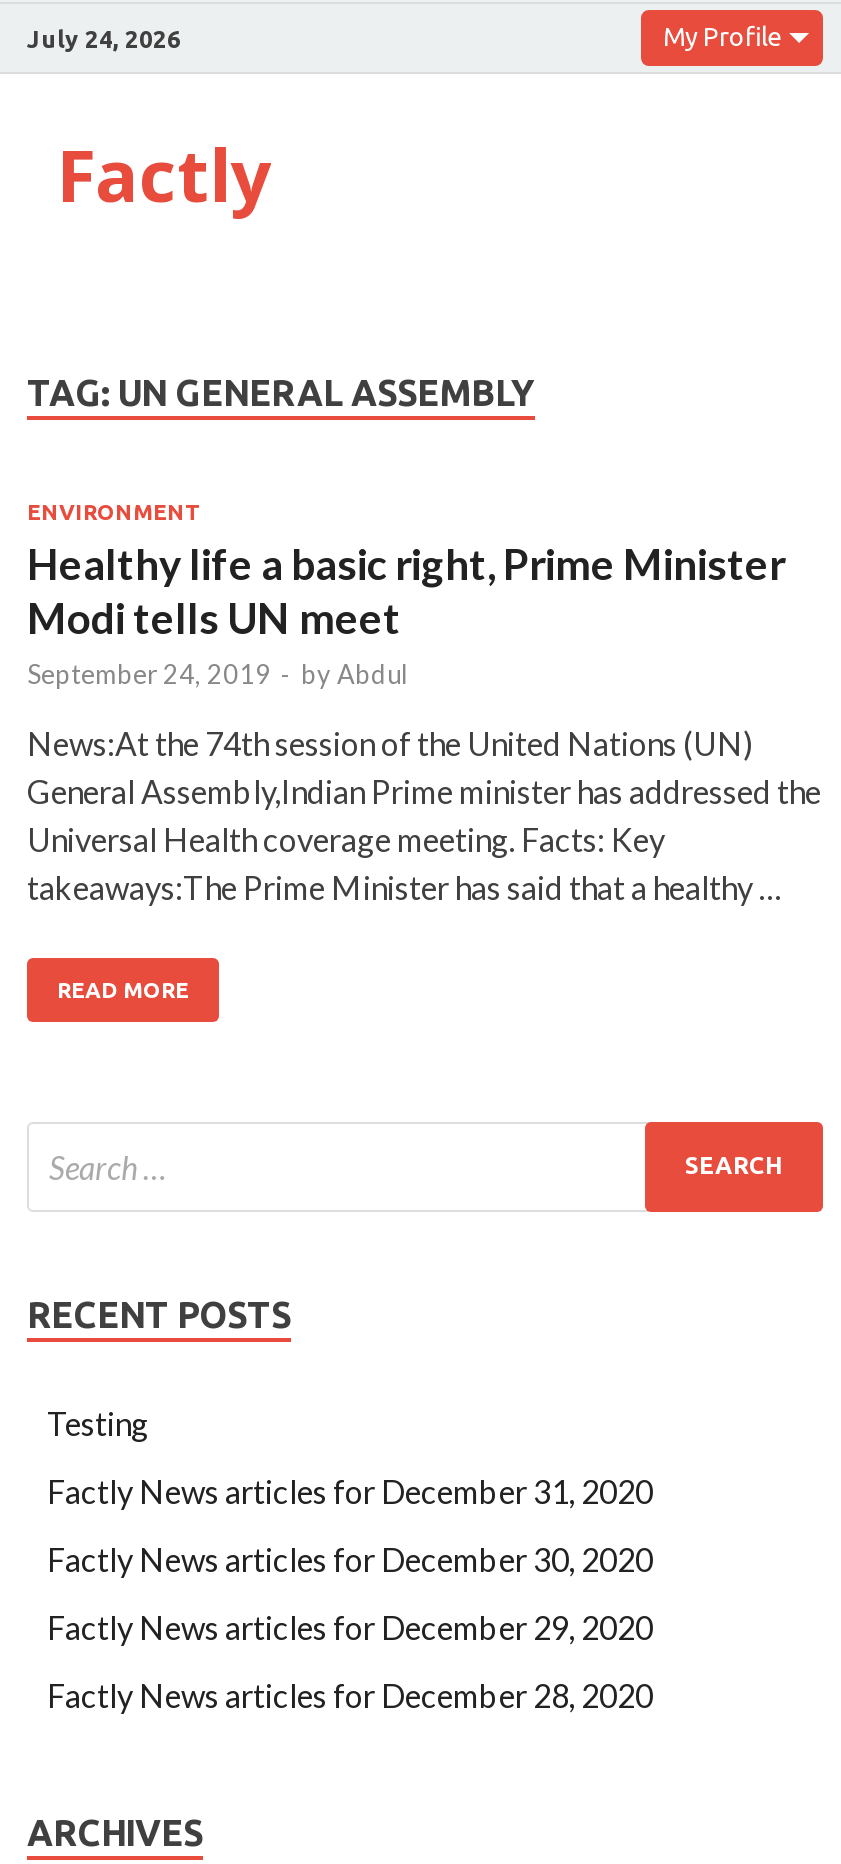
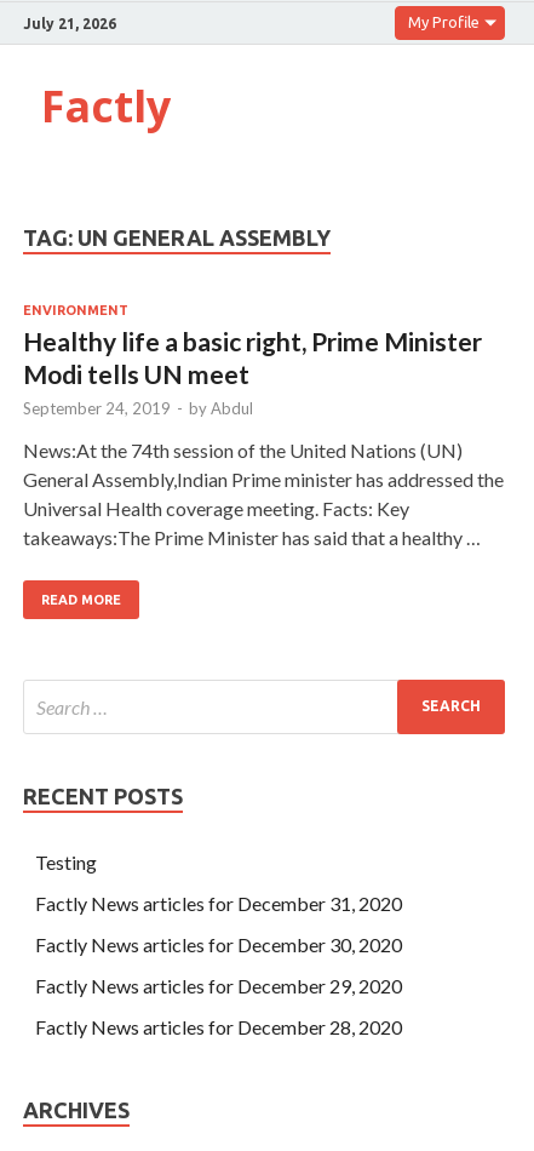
[27,25,181,51] July 24, 2026 -> [23,15,116,31] July 21, 2026

